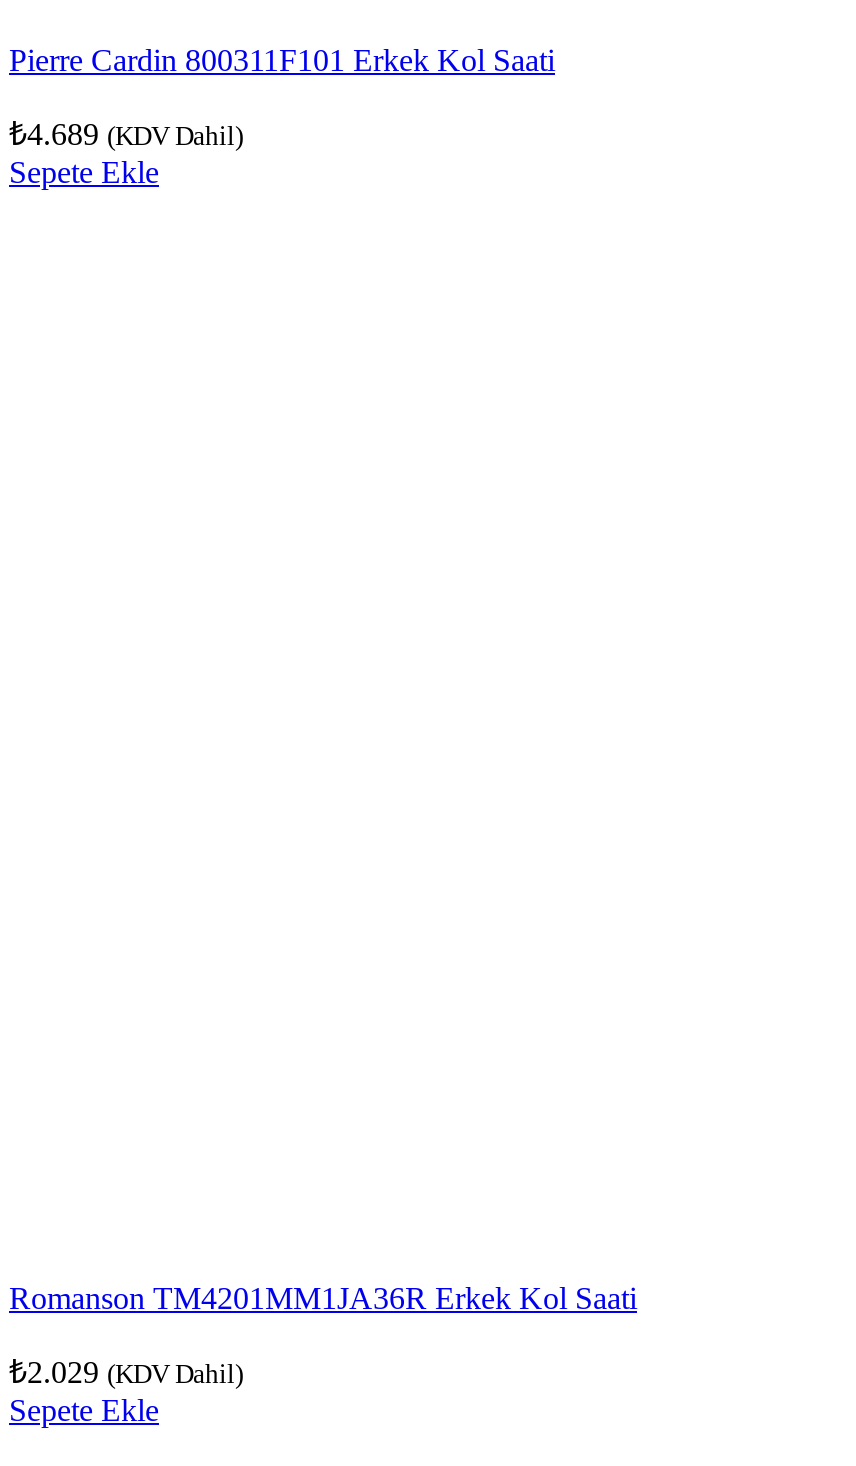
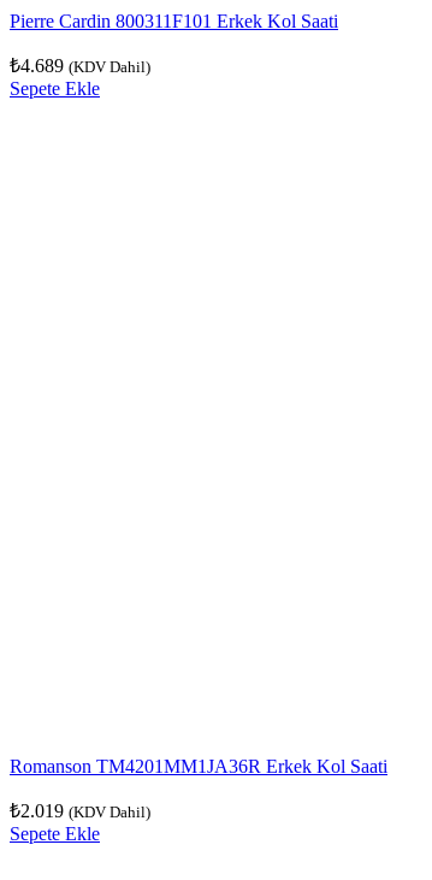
[9,1354,243,1388] ₺2.029 (KDV Dahil) -> [10,800,150,821] ₺2.019 (KDV Dahil)

